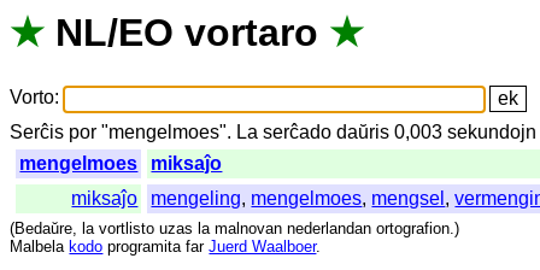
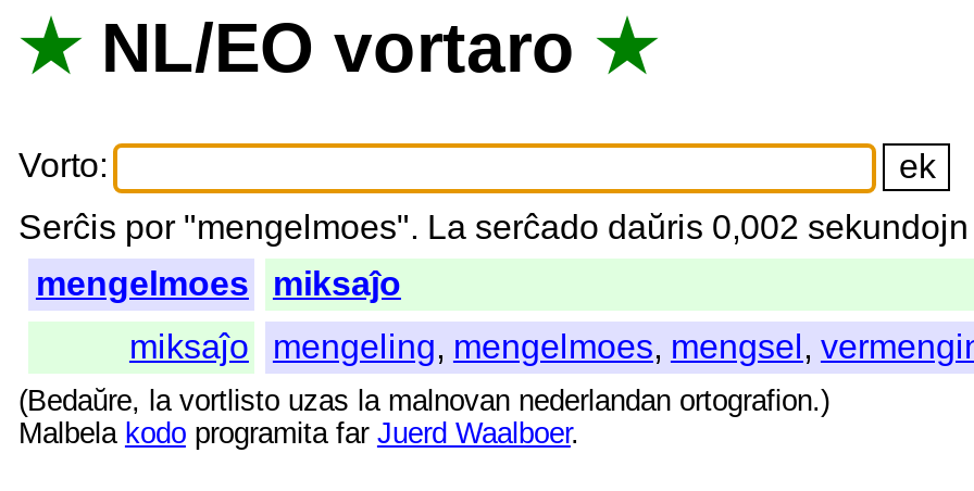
[10,122,537,143] Serĉis por "mengelmoes". La serĉado daŭris 0,003 sekundojn -> [18,209,969,246] Serĉis por "mengelmoes". La serĉado daŭris 0,002 sekundojn

